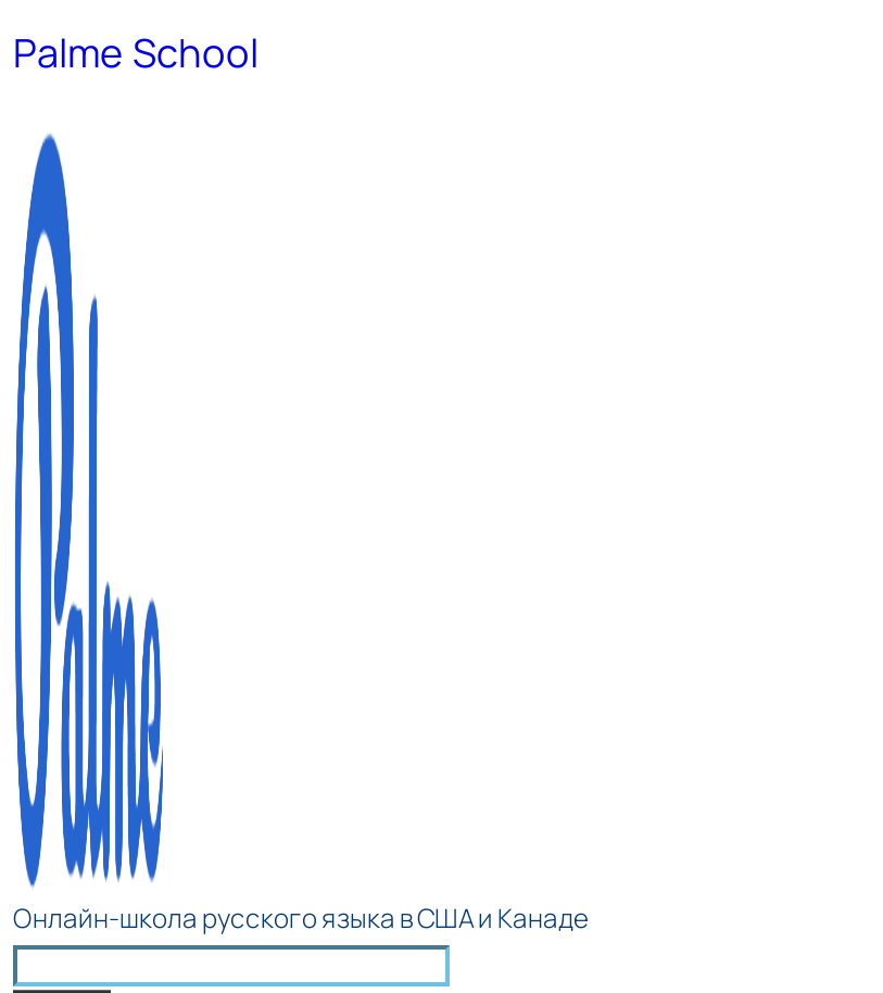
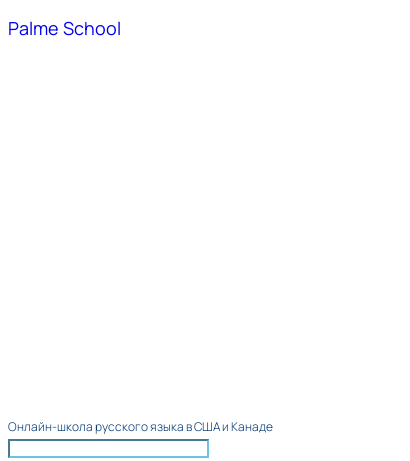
[13,133,165,889] [image] -> none

